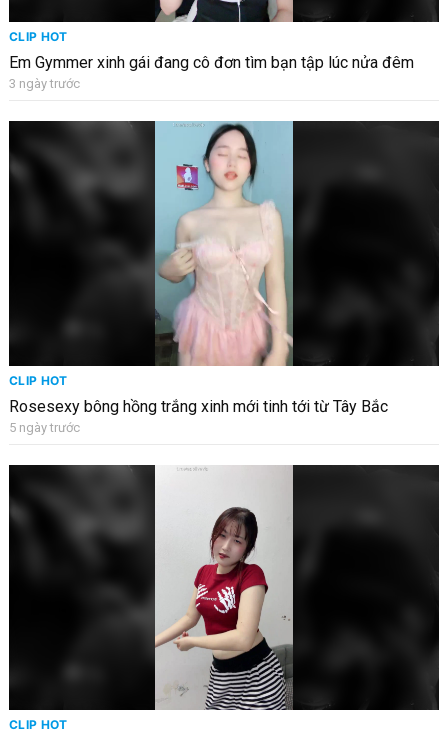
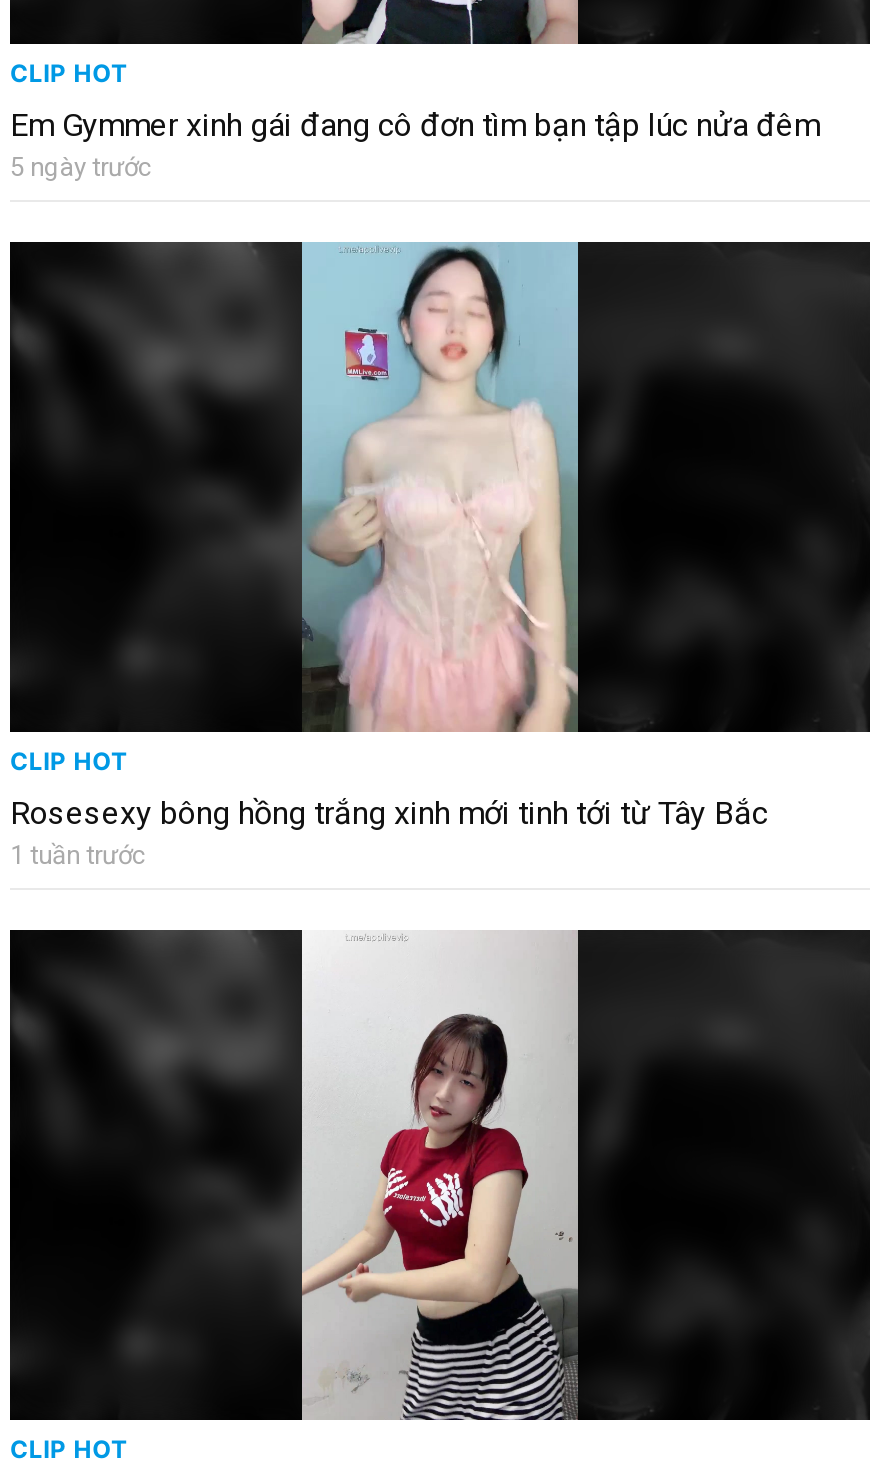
[9,76,80,91] 3 ngày trước -> [10,151,152,181] 5 ngày trước
[9,420,80,435] 5 ngày trước -> [10,840,146,870] 1 tuần trước

